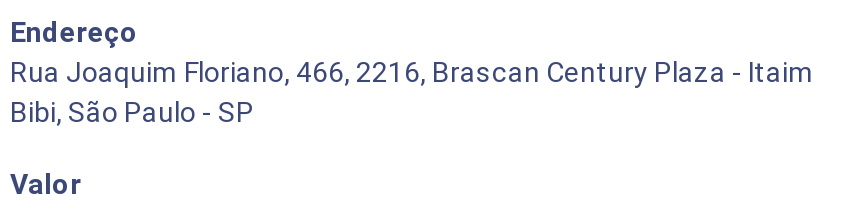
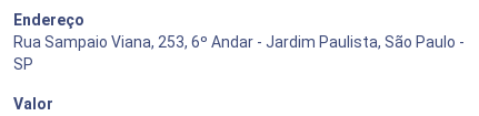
[10,56,814,128] Rua Joaquim Floriano, 466, 2216, Brascan Century Plaza - Itaim | Bibi, São Paulo - SP -> [13,33,465,73] Rua Sampaio Viana, 253, 6º Andar - Jardim Paulista, São Paulo - | SP

